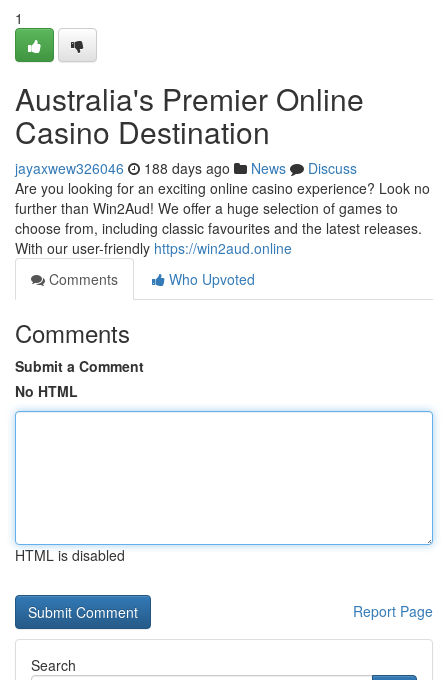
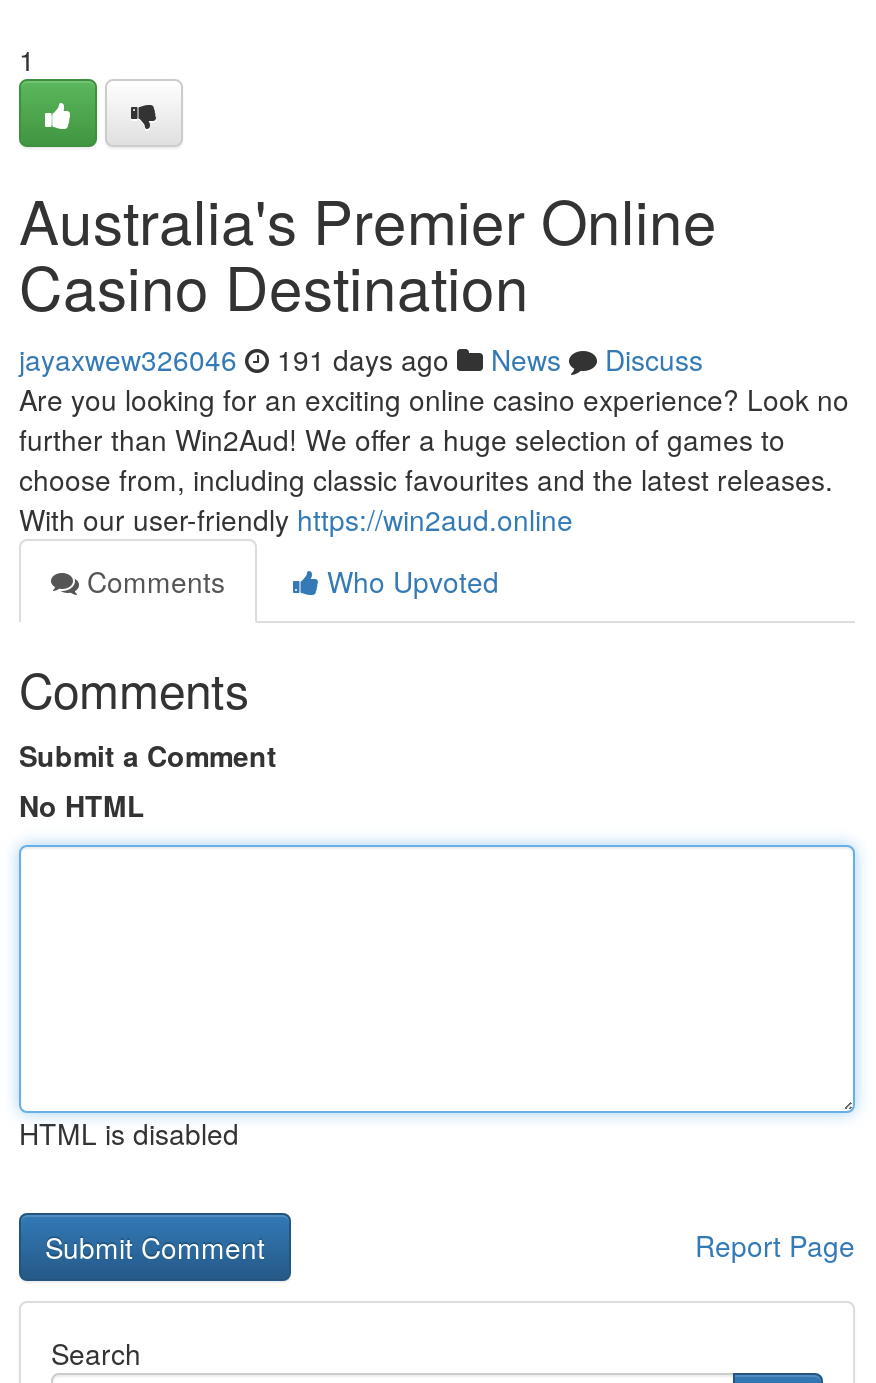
[15,158,357,178] jayaxwew326046 188 days ago News Discuss -> [19,339,703,379] jayaxwew326046 191 days ago News Discuss

